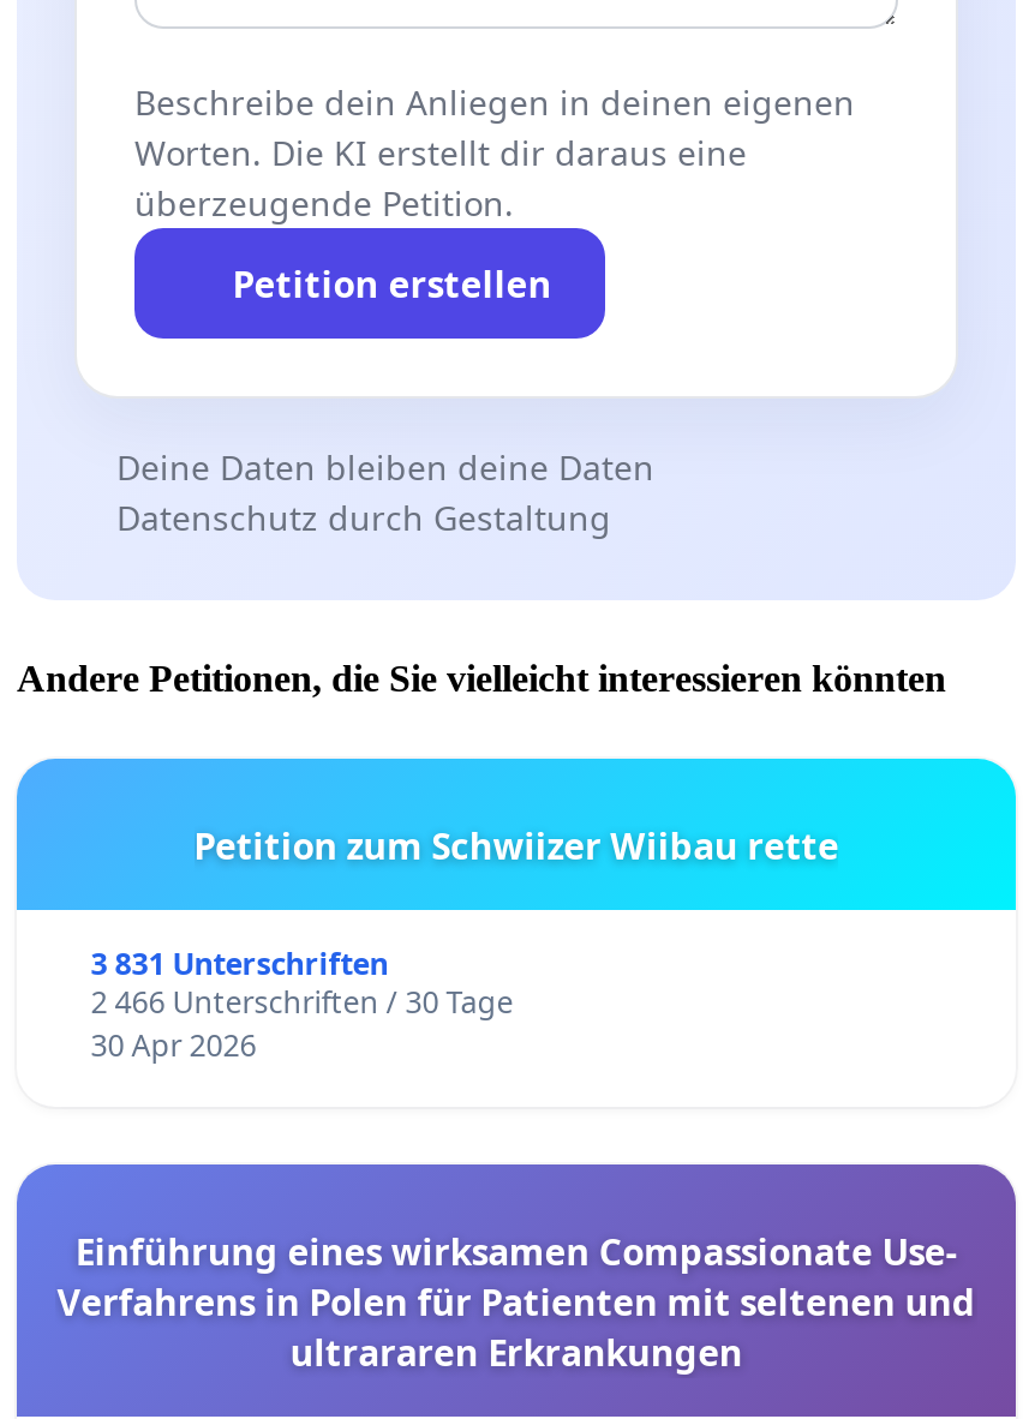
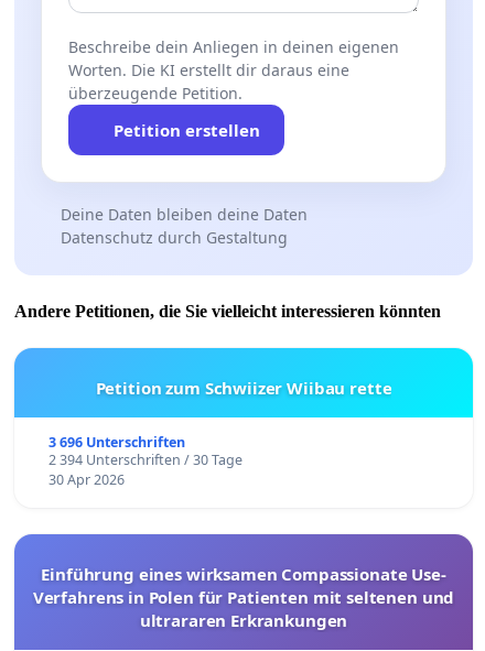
[91,944,389,985] 3 831 Unterschriften -> [48,433,185,452] 3 696 Unterschriften
[91,982,513,1023] 2 466 Unterschriften / 30 Tage -> [48,451,242,469] 2 394 Unterschriften / 30 Tage

